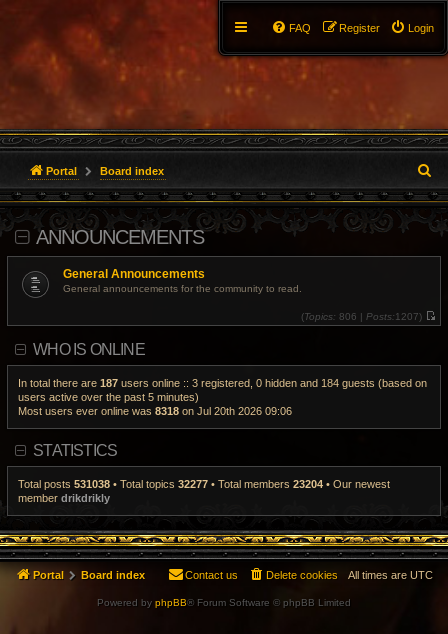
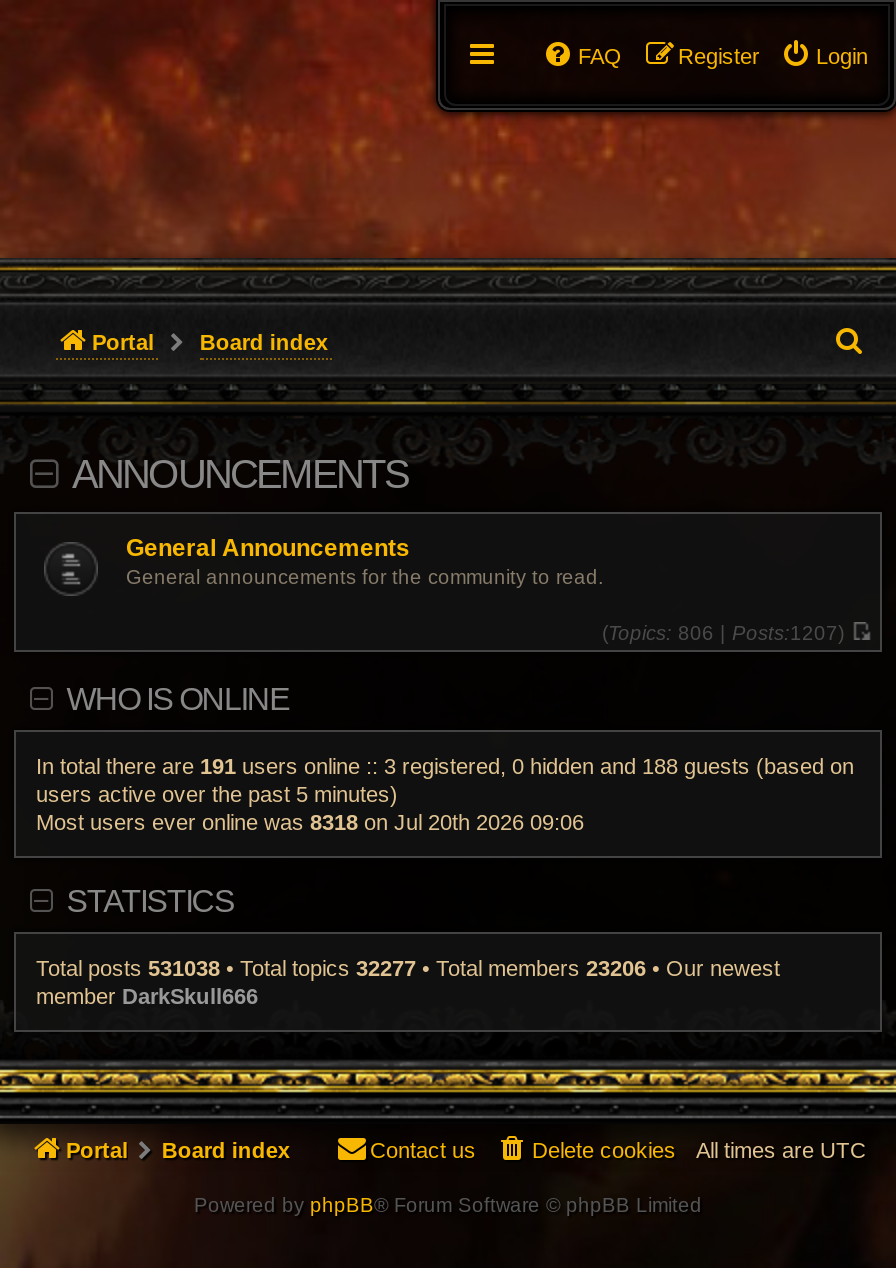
[18,377,427,389] In total there are 187 users online :: 3 registered, 0 hidden and 184 guests (based on -> [36,754,854,778] In total there are 191 users online :: 3 registered, 0 hidden and 188 guests (based on
[18,478,390,490] Total posts 531038 • Total topics 32277 • Total members 23204 • Our newest -> [36,956,780,980] Total posts 531038 • Total topics 32277 • Total members 23206 • Our newest
[18,492,110,504] member drikdrikly -> [36,984,258,1008] member DarkSkull666

